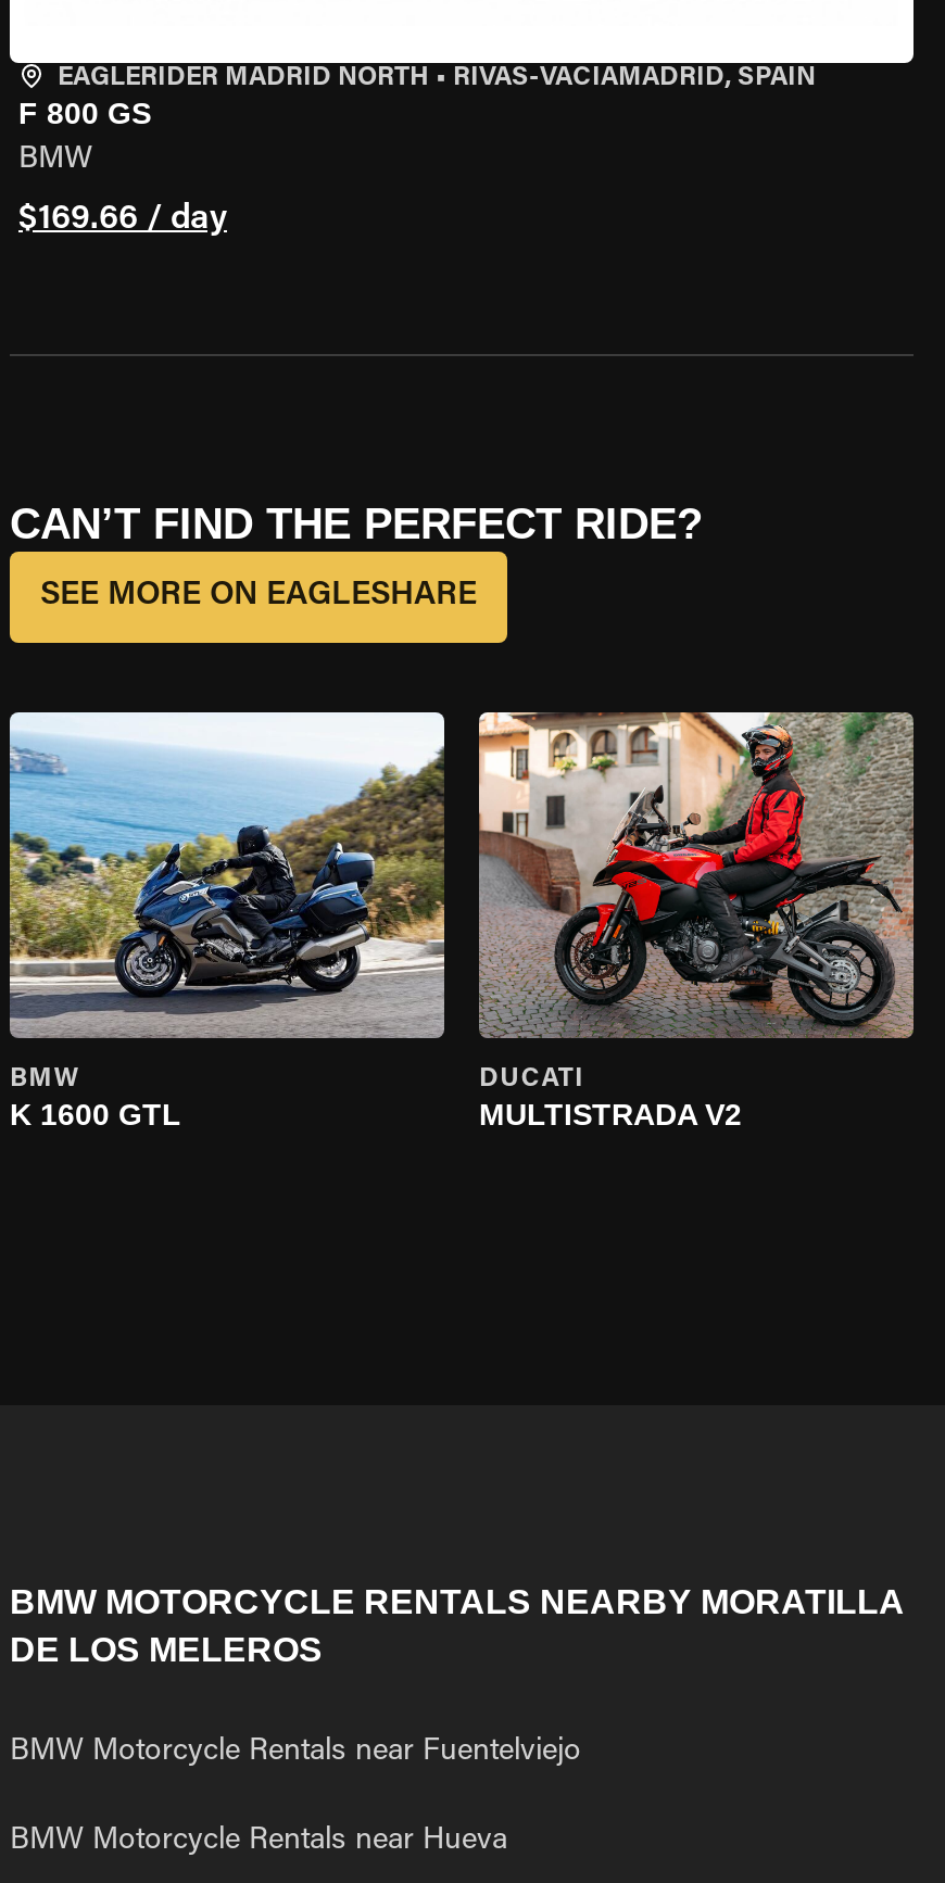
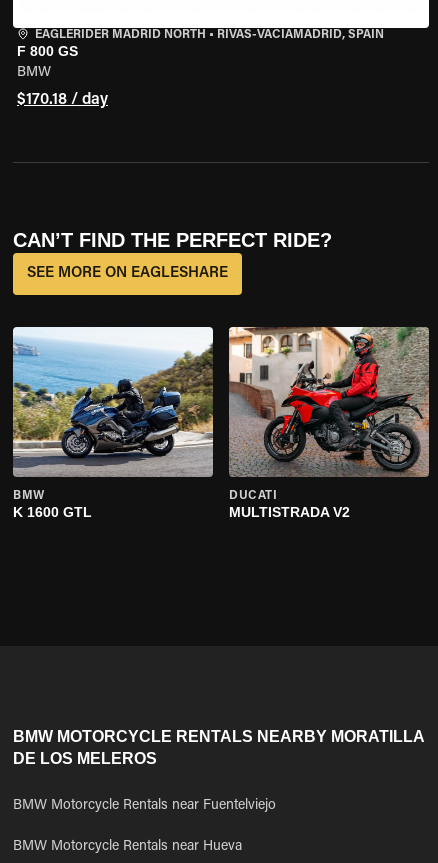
[18,202,227,237] $169.66 / day -> [17,92,108,108] $170.18 / day

